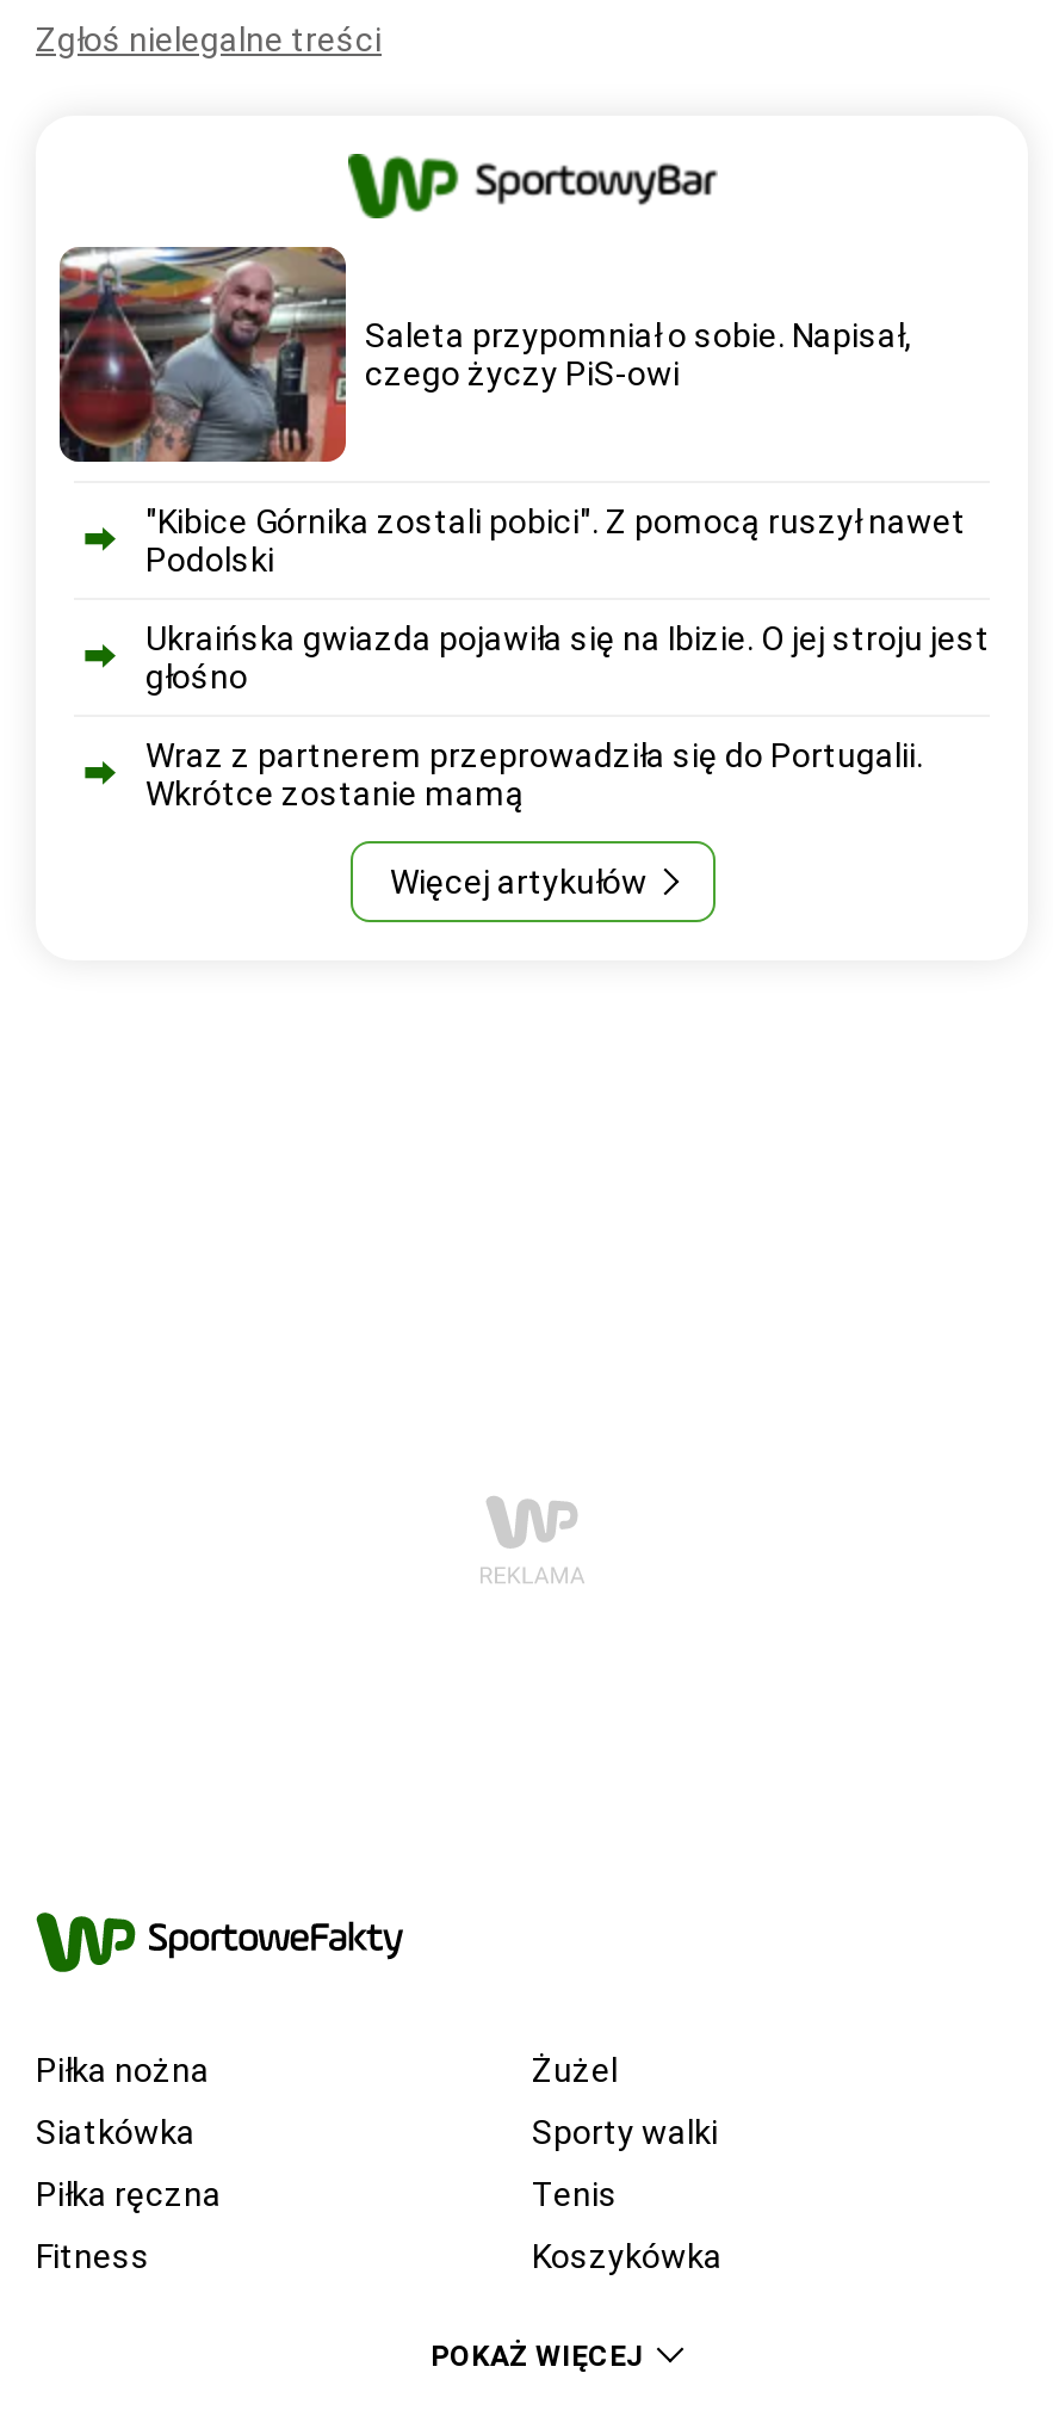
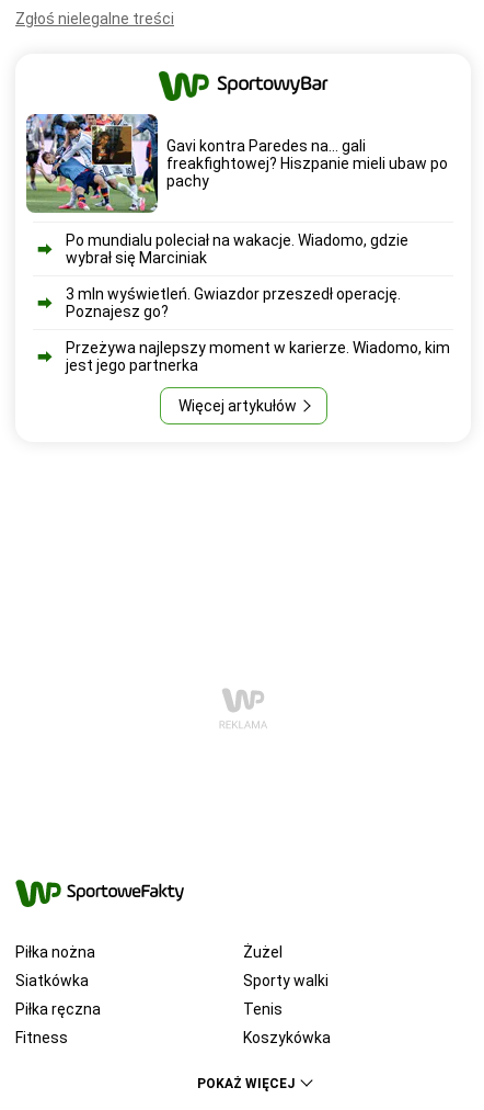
[57,245,911,464] [image] | Saleta przypomniał o sobie. Napisał, | czego życzy PiS-owi -> [25,113,448,214] [image] | Gavi kontra Paredes na... gali | freakfightowej? Hiszpanie mieli ubaw po | pachy
[145,502,966,579] "Kibice Górnika zostali pobici". Z pomocą ruszył nawet | Podolski -> [66,231,408,267] Po mundialu poleciał na wakacje. Wiadomo, gdzie | wybrał się Marciniak
[145,619,990,696] Ukraińska gwiazda pojawiła się na Ibizie. O jej stroju jest | głośno -> [66,285,401,320] 3 mln wyświetleń. Gwiazdor przeszedł operację. | Poznajesz go?
[145,736,923,812] Wraz z partnerem przeprowadziła się do Portugalii. | Wkrótce zostanie mamą -> [66,339,450,374] Przeżywa najlepszy moment w karierze. Wiadomo, kim | jest jego partnerka

